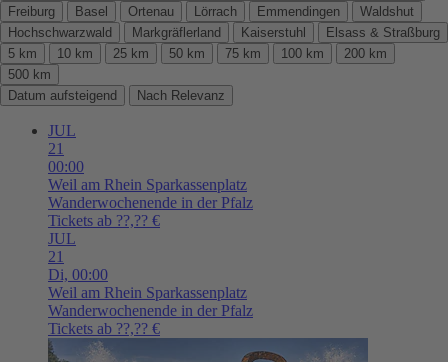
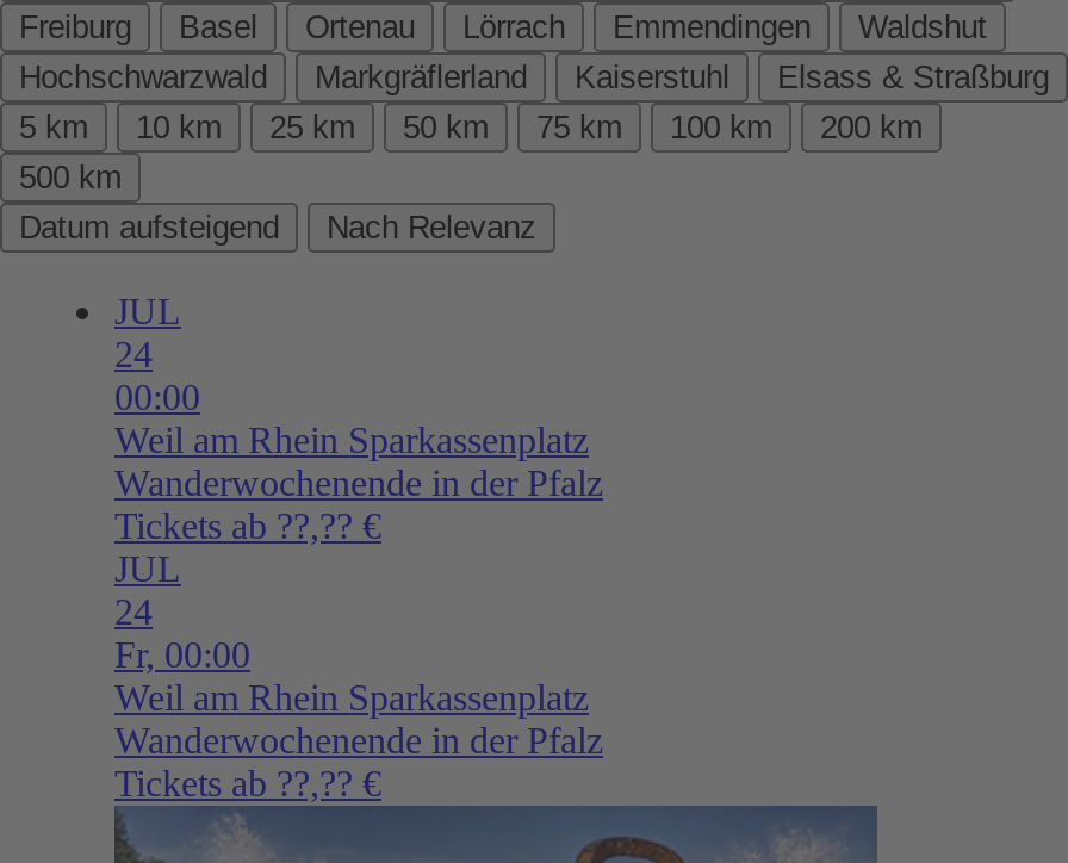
[48,140,64,157] 21 -> [114,333,153,374] 24
[48,248,108,283] 21 | Di, 00:00 -> [114,591,250,674] 24 | Fr, 00:00

